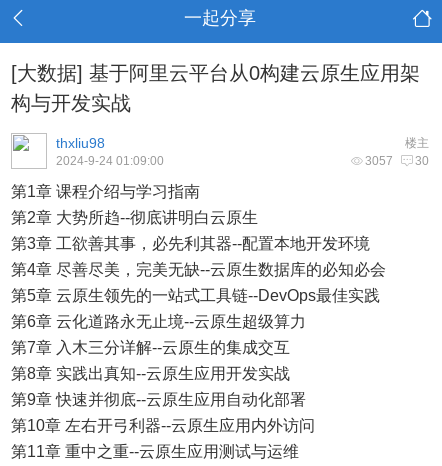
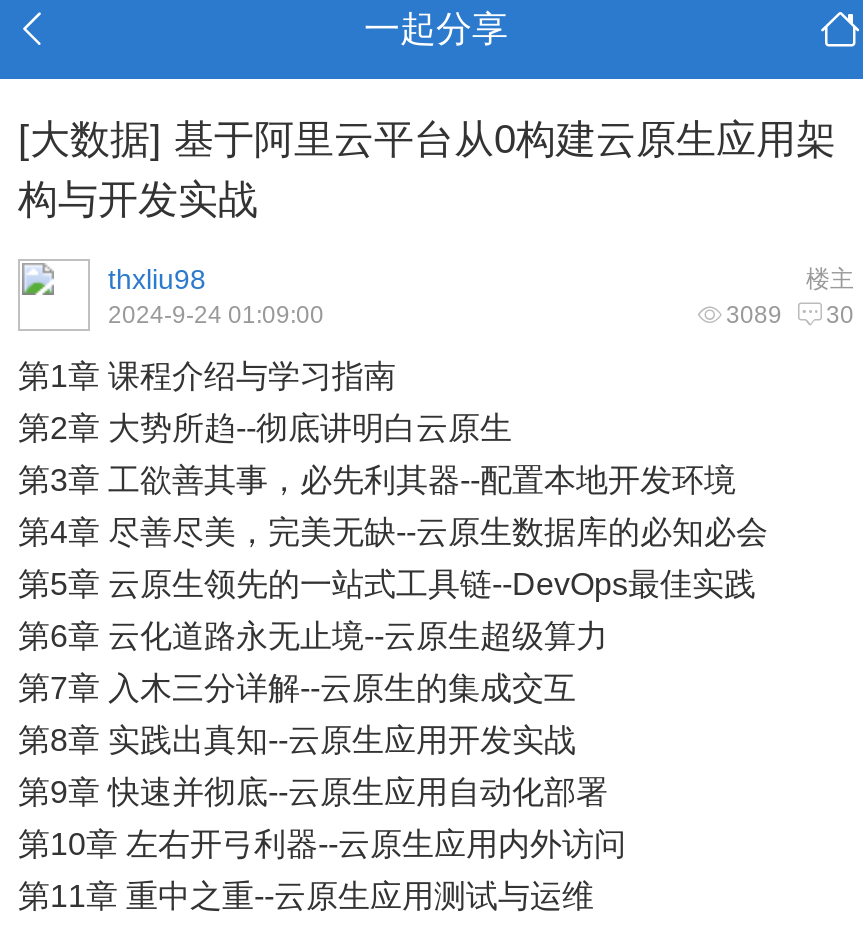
[365,154,429,168] 3057 30 -> [726,301,854,329] 3089 30

